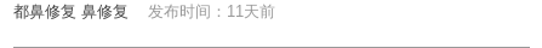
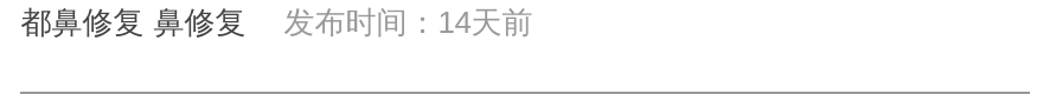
[148,2,275,20] 发布时间：11天前 -> [284,5,533,40] 发布时间：14天前

